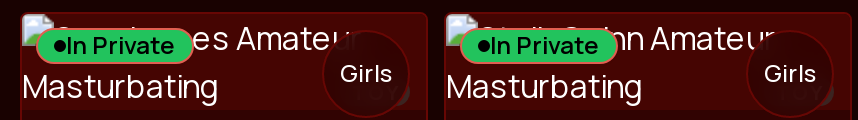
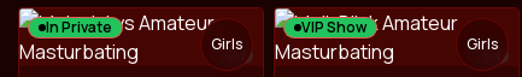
[490,28,600,62] In Private -> [301,17,366,37] VIP Show

